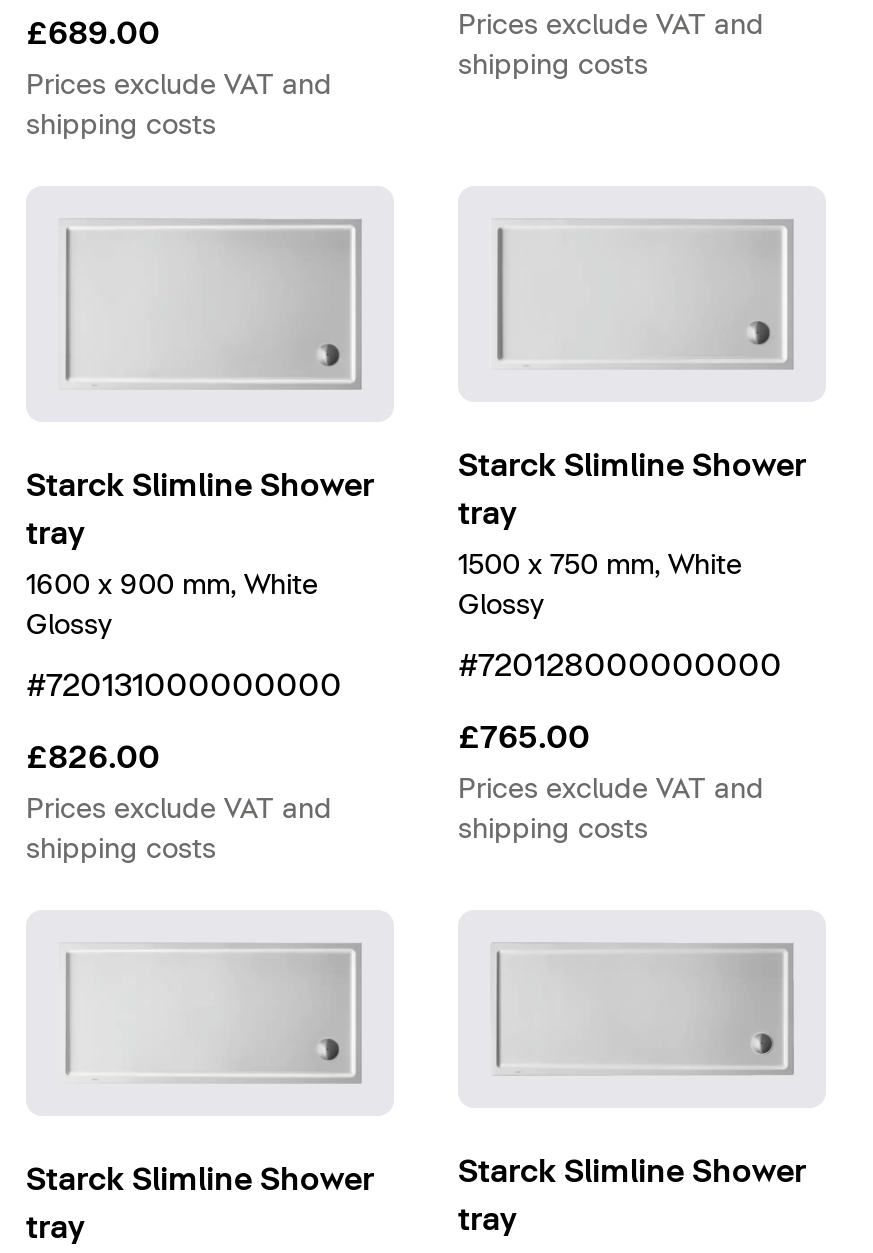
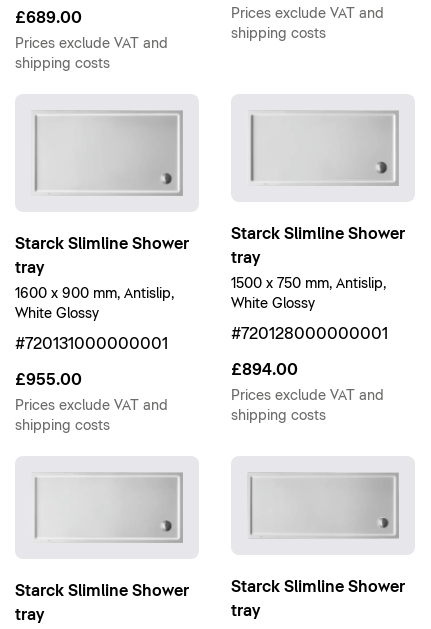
[458,553,742,621] 1500 x 750 mm, White | Glossy -> [231,277,386,311] 1500 x 750 mm, Antislip, | White Glossy
[26,572,318,640] 1600 x 900 mm, White | Glossy -> [15,287,174,321] 1600 x 900 mm, Antislip, | White Glossy
[458,651,782,683] #720128000000000 -> [231,326,388,342] #720128000000001
[26,670,342,702] #720131000000000 -> [15,336,168,352] #720131000000001
[458,723,590,755] £765.00 -> [231,362,298,378] £894.00
[26,742,160,774] £826.00 -> [15,372,82,388] £955.00

